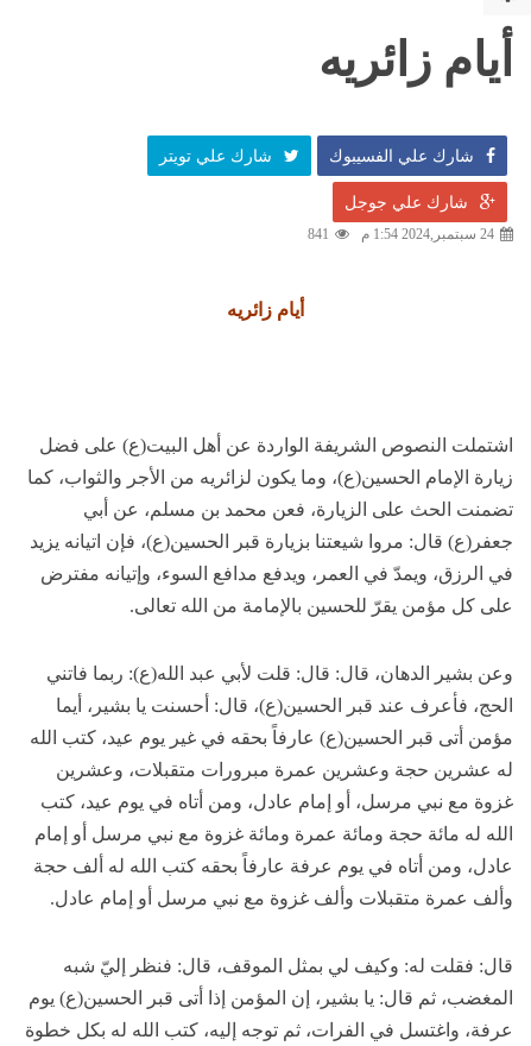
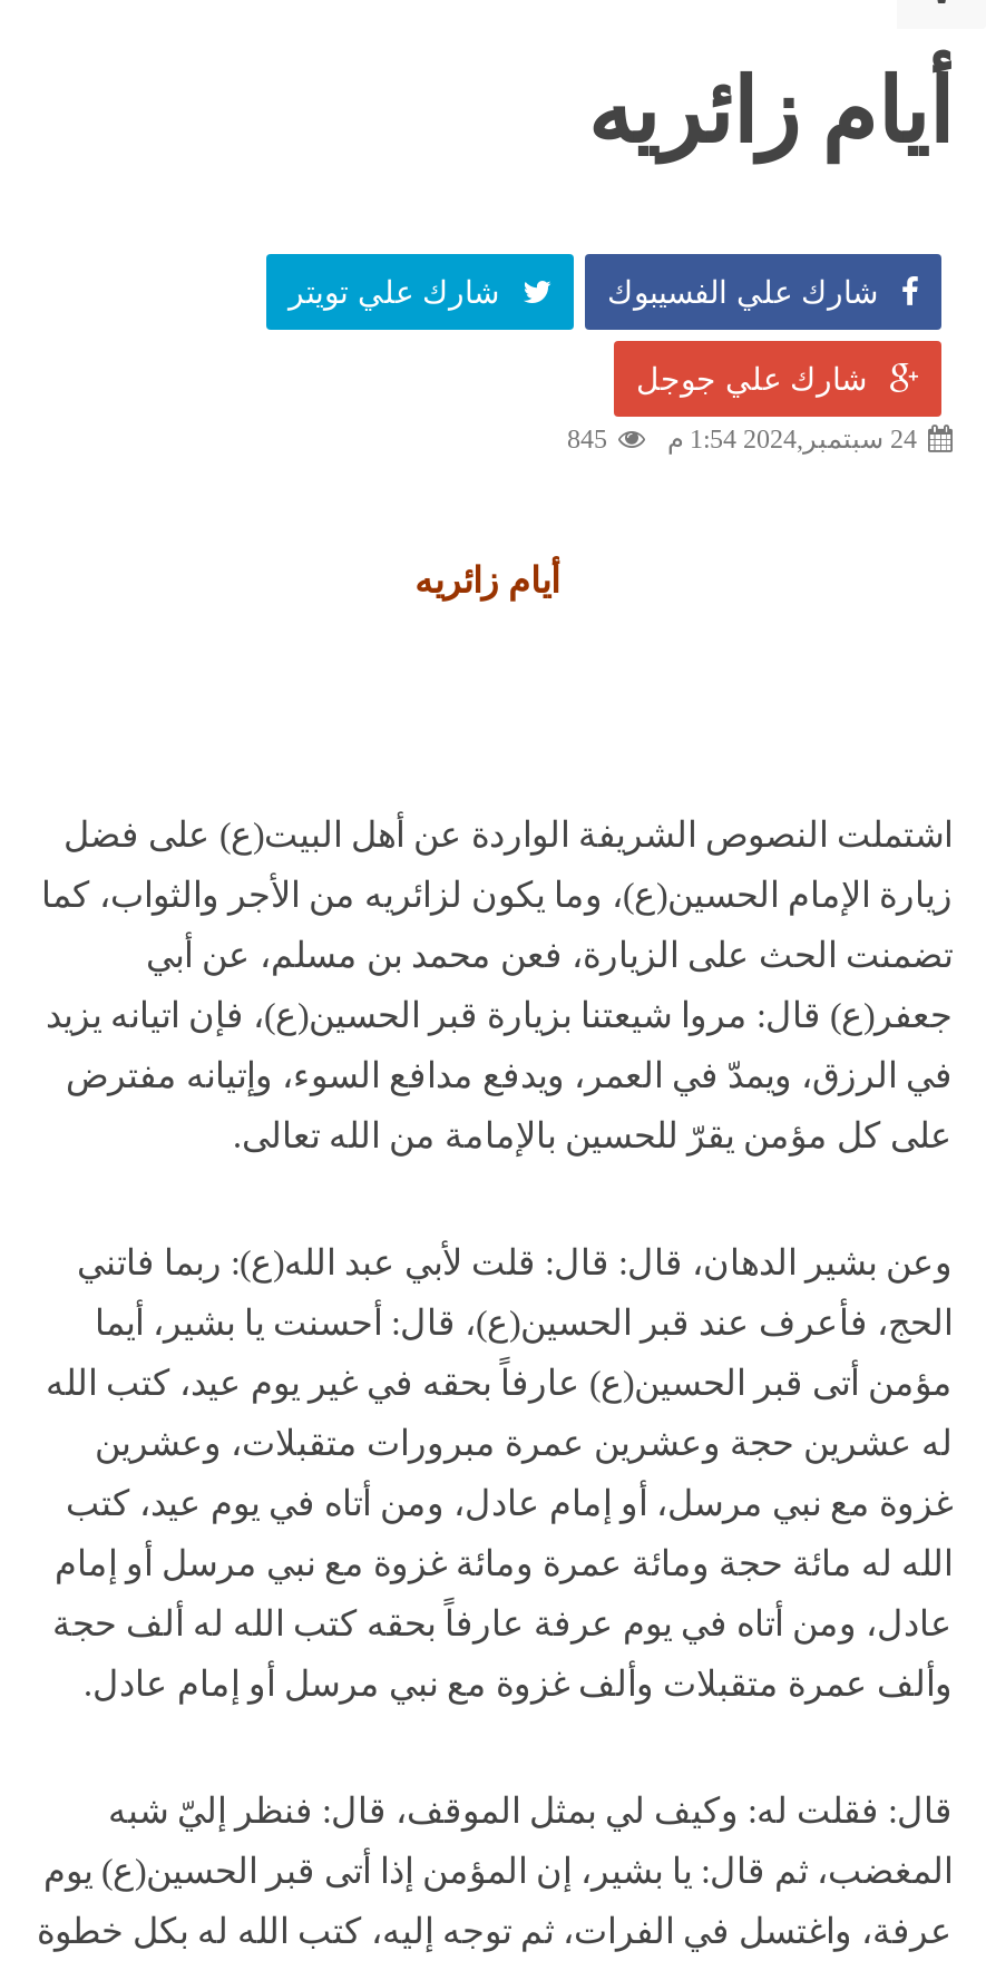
[308,225,329,242] 841 -> [567,423,607,454] 845

